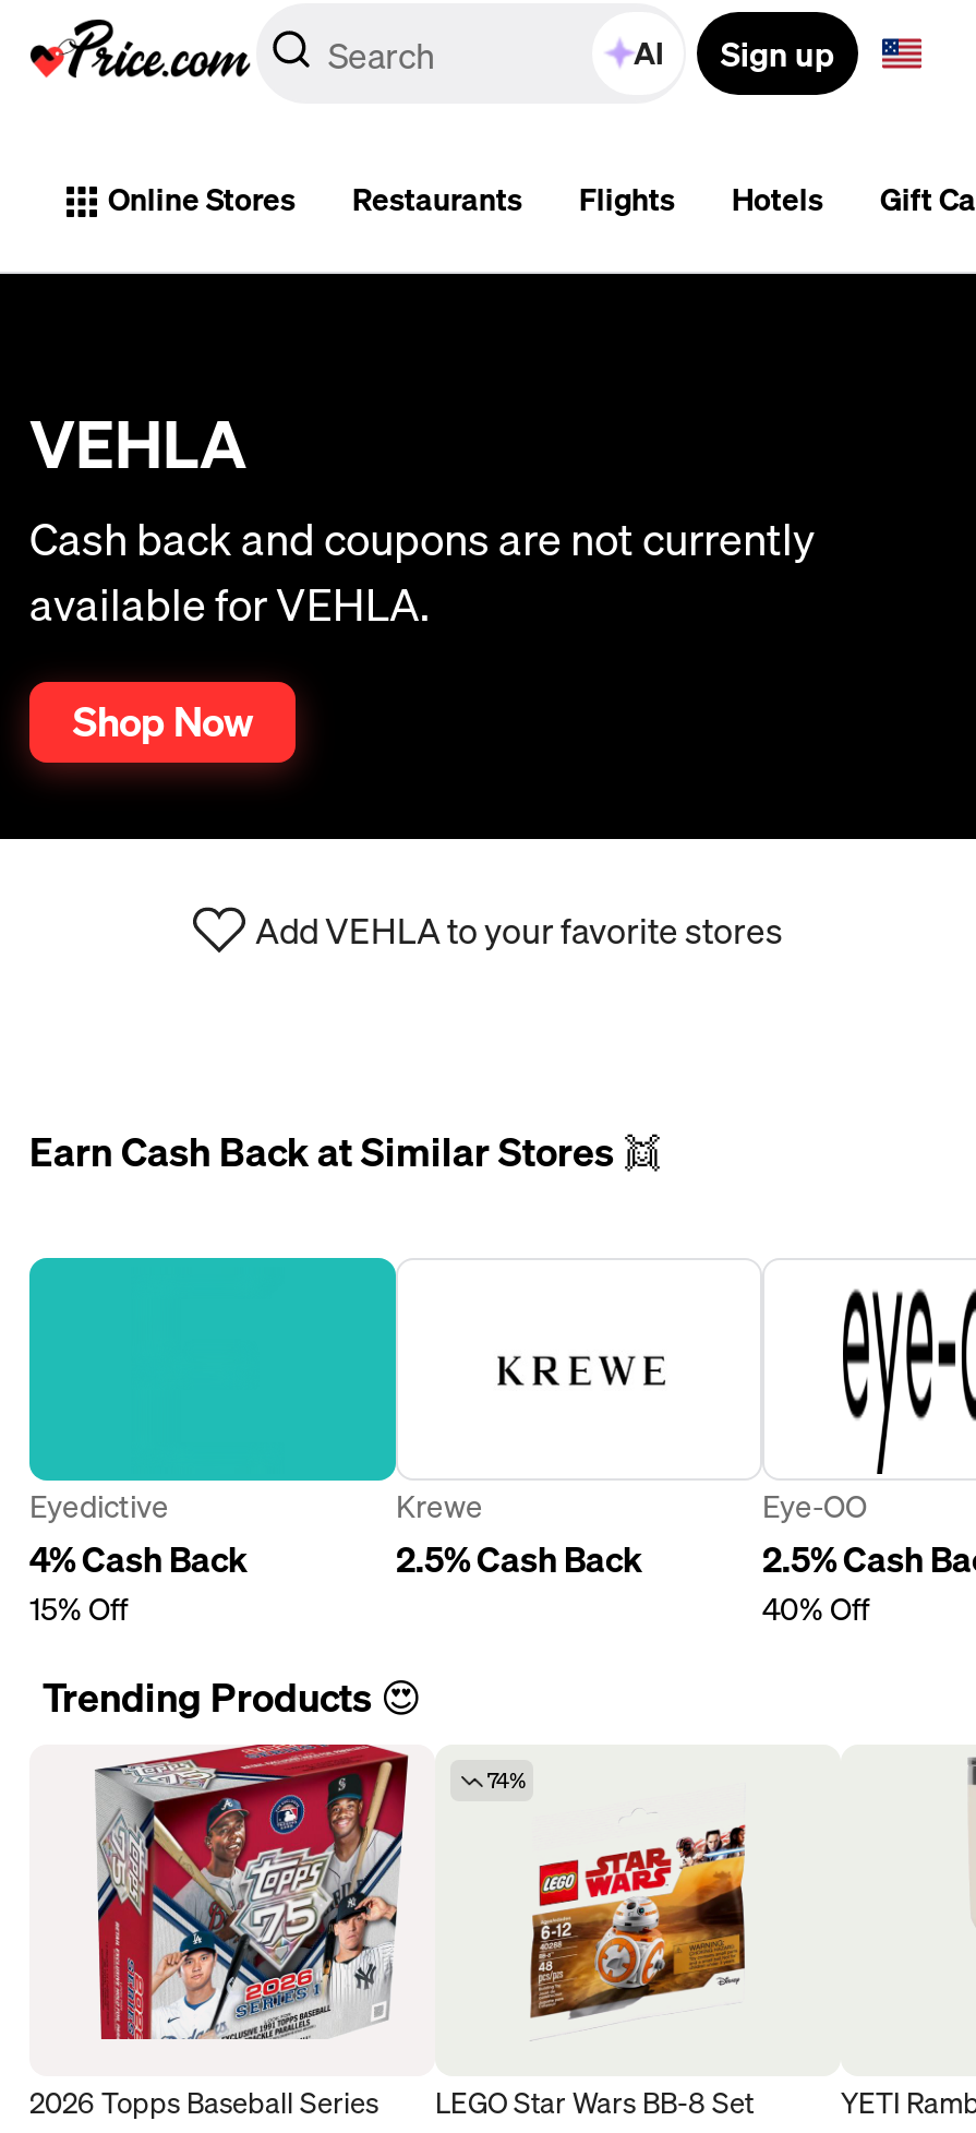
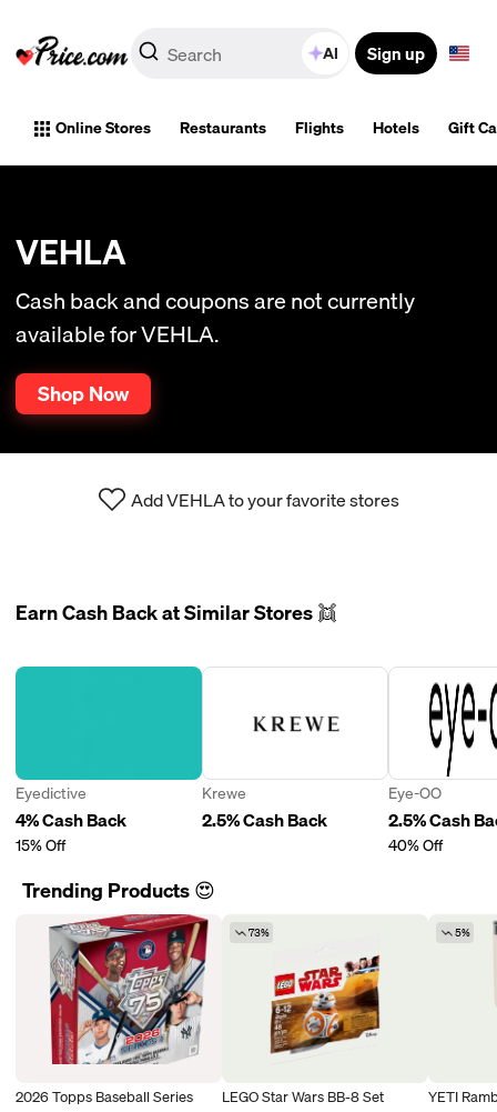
none -> [455,923,470,941] 5%
[487,1762,527,1797] 74% -> [248,923,270,941] 73%

